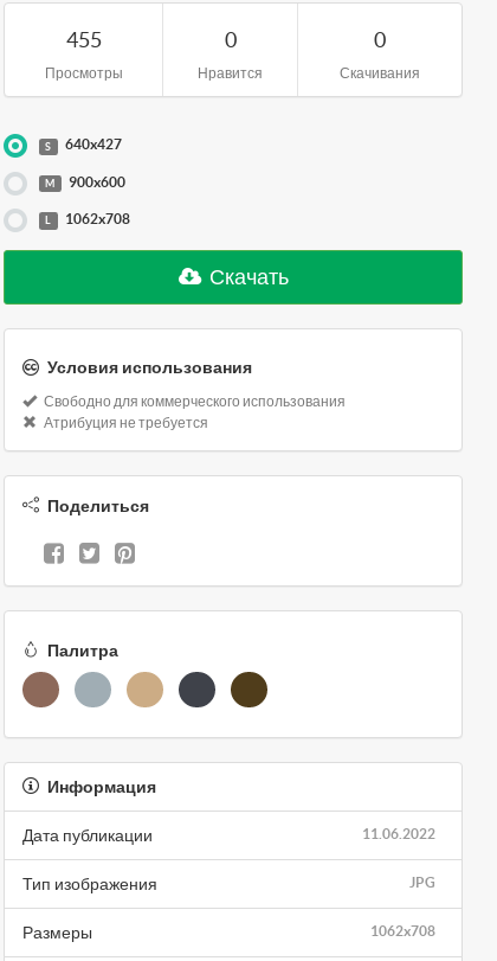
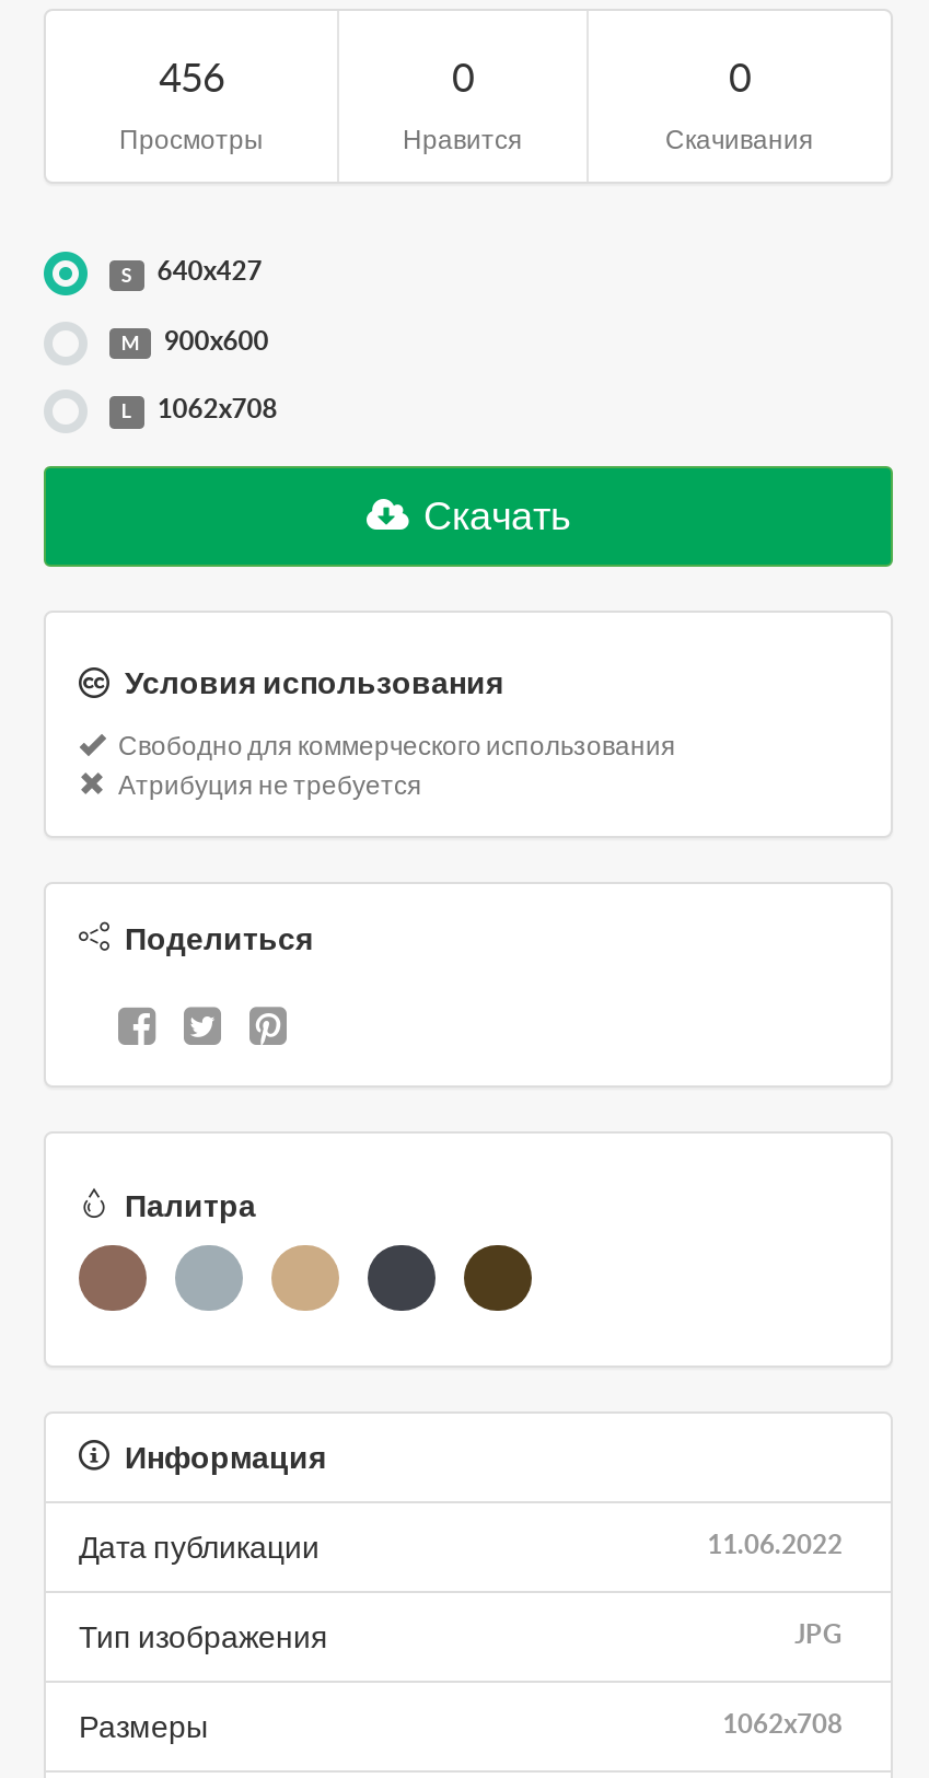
[66,27,101,52] 455 -> [159,55,224,101] 456

